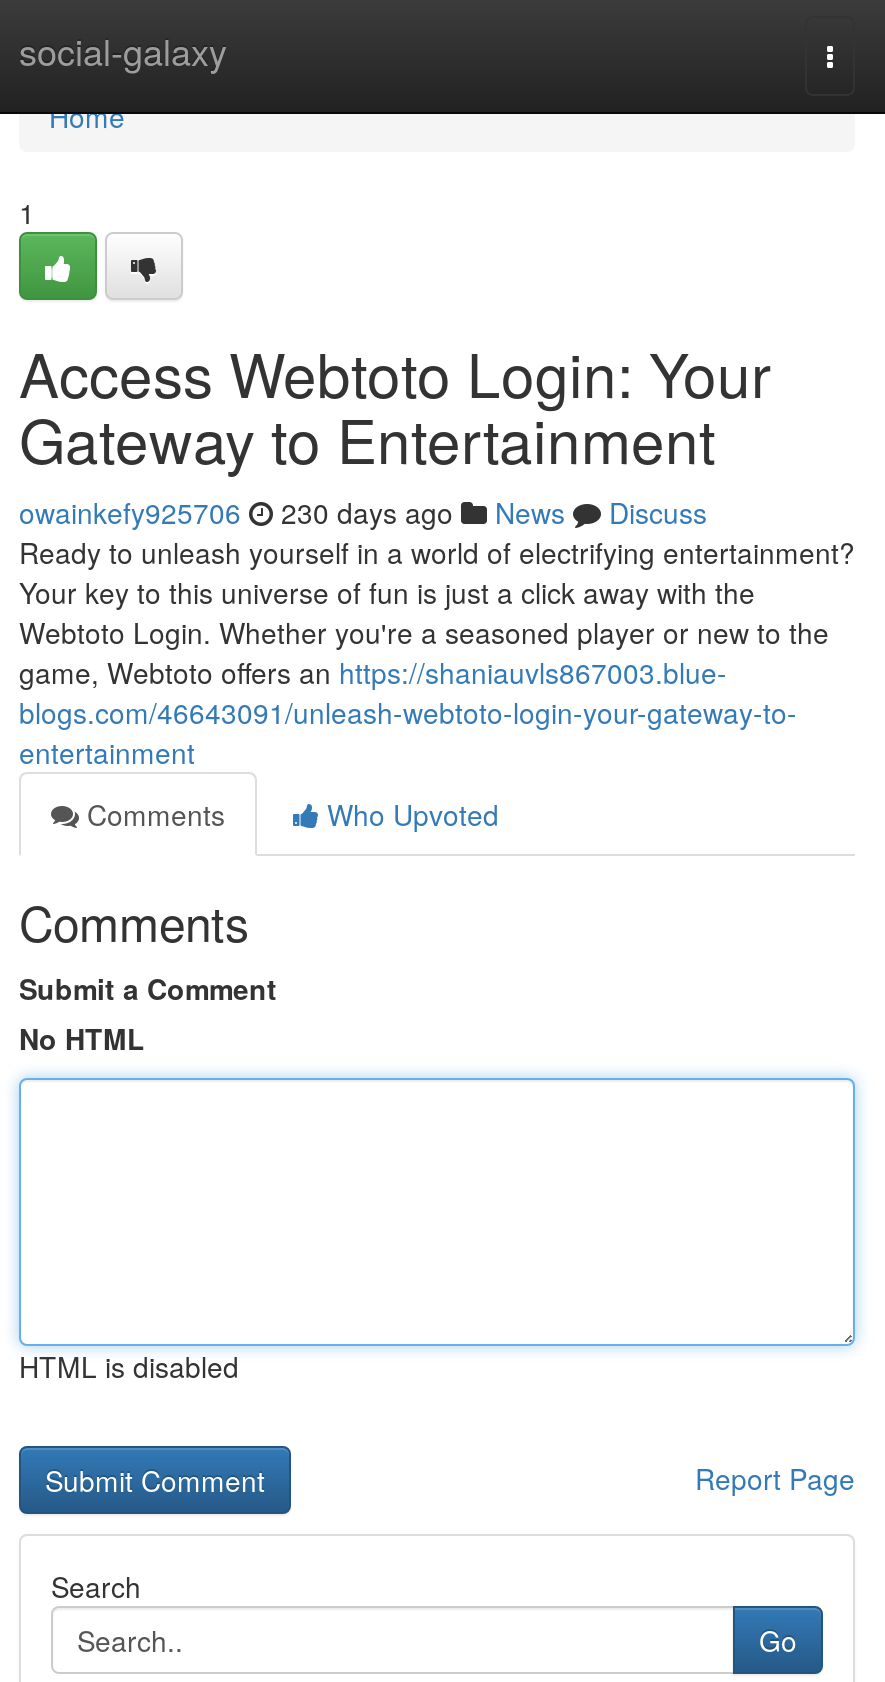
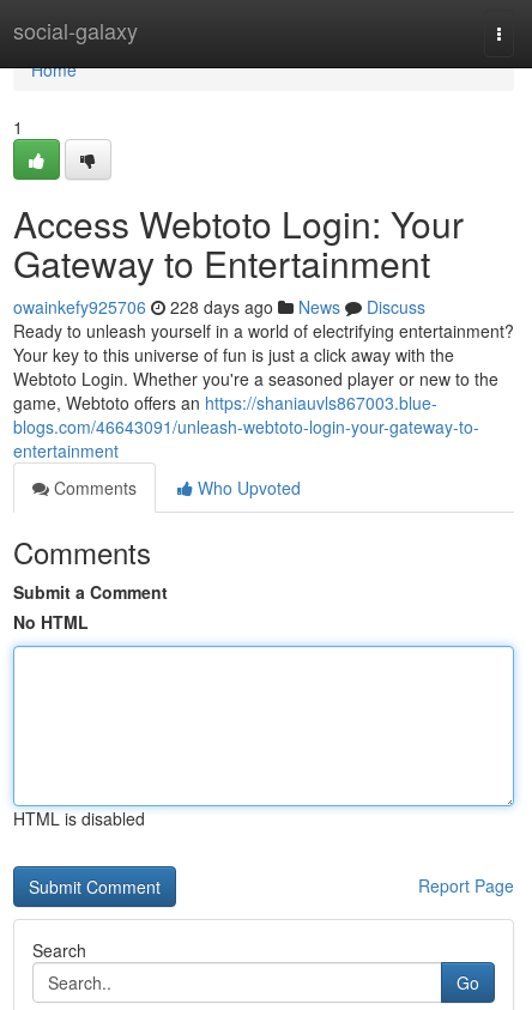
[19,492,707,532] owainkefy925706 230 days ago News Discuss -> [13,295,425,319] owainkefy925706 228 days ago News Discuss

